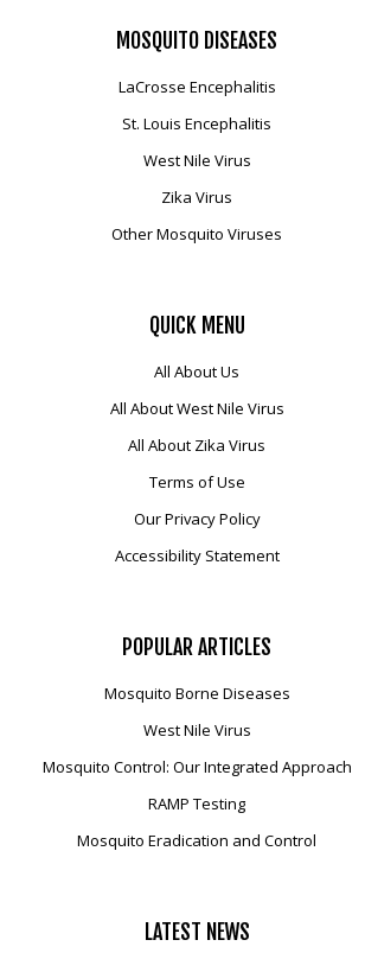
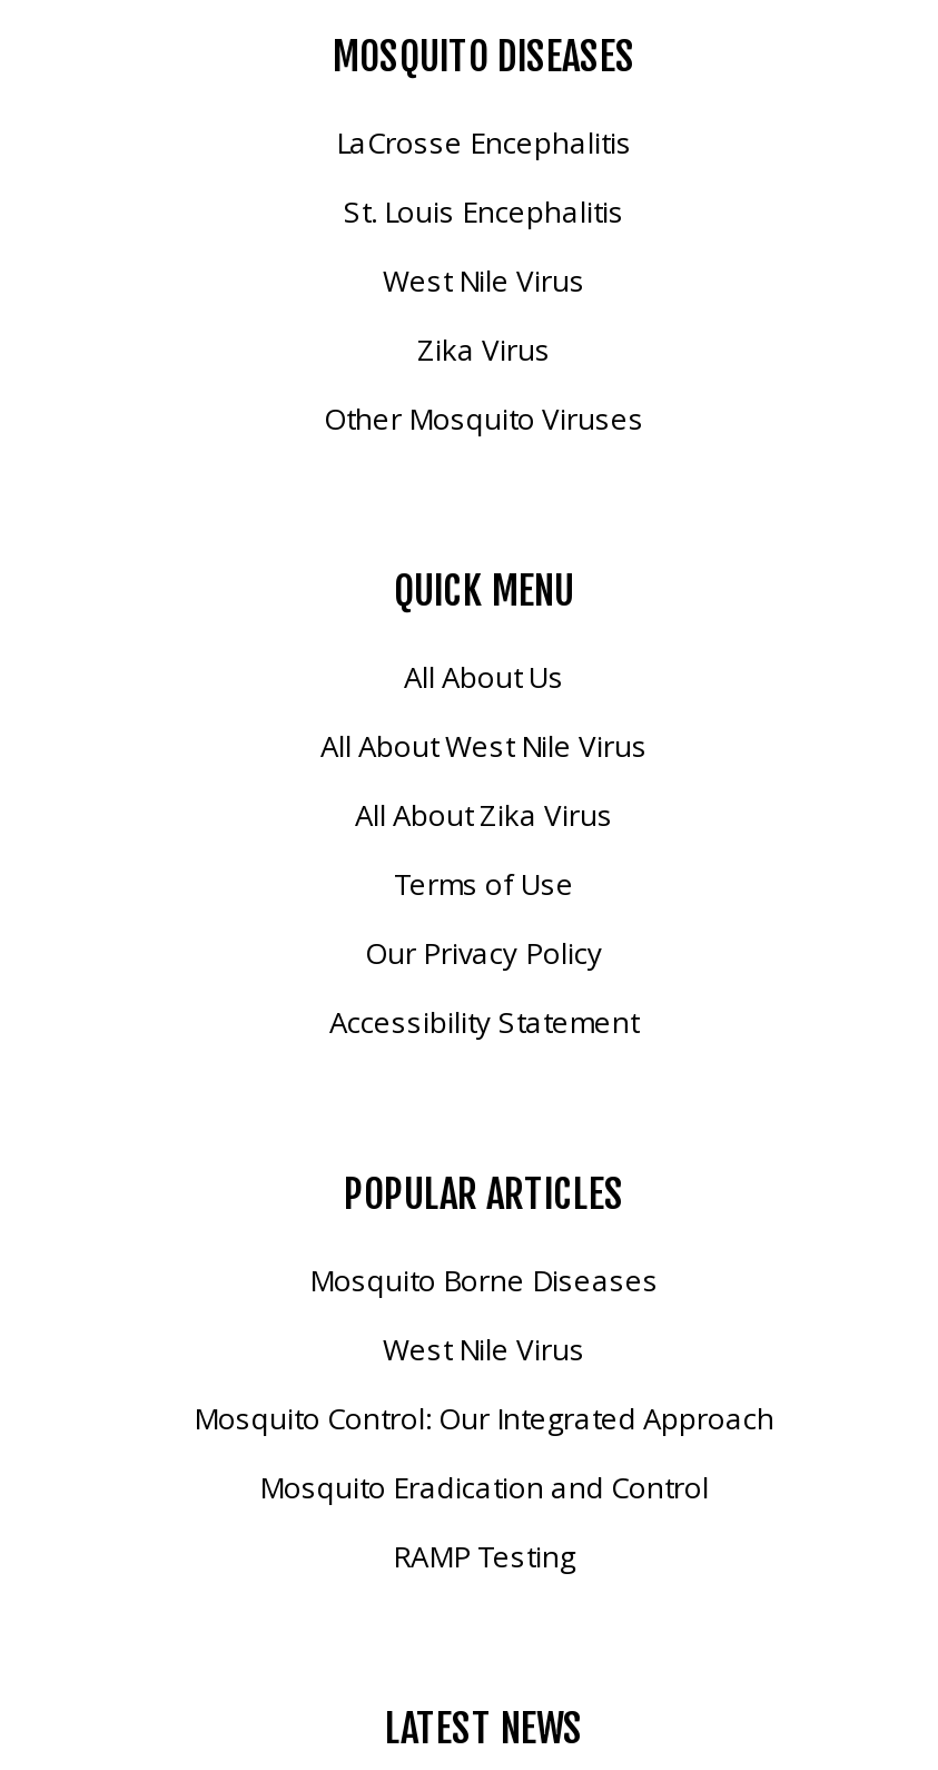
moved [148,793,245,815] -> [393,1537,575,1577]: RAMP Testing
moved [77,830,316,851] -> [259,1468,709,1508]: Mosquito Eradication and Control

